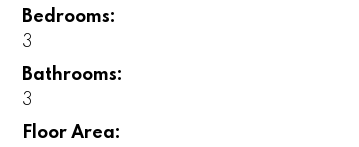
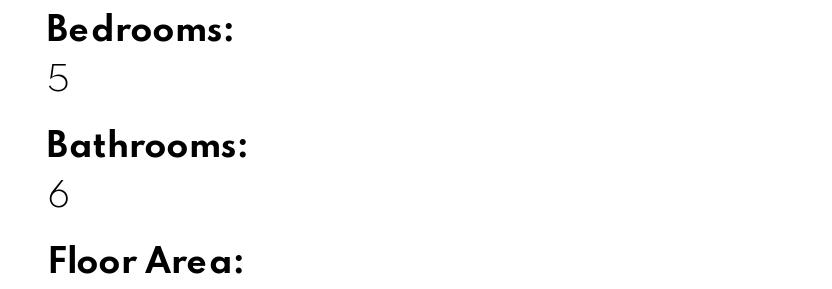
[22,32,33,50] 3 -> [47,62,71,98] 5
[22,90,33,108] 3 -> [47,178,69,214] 6

